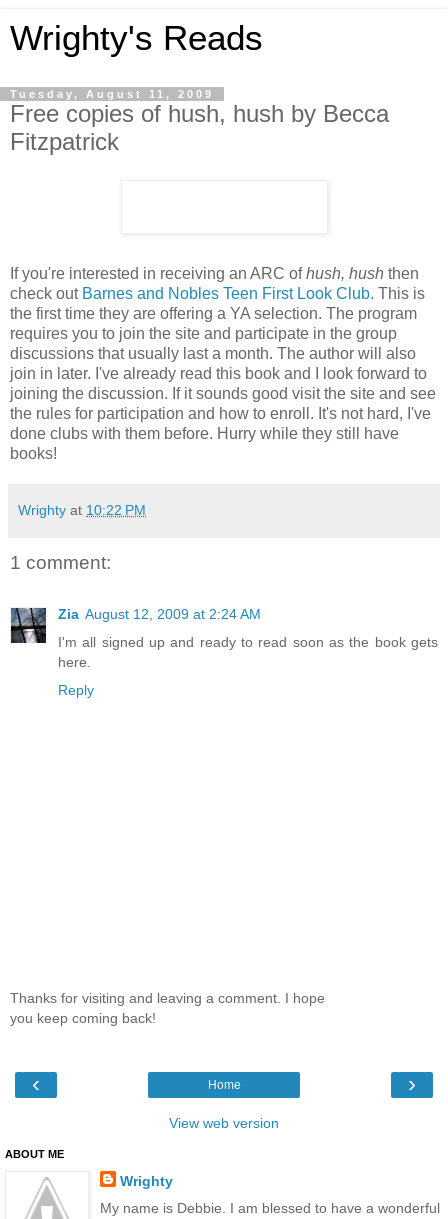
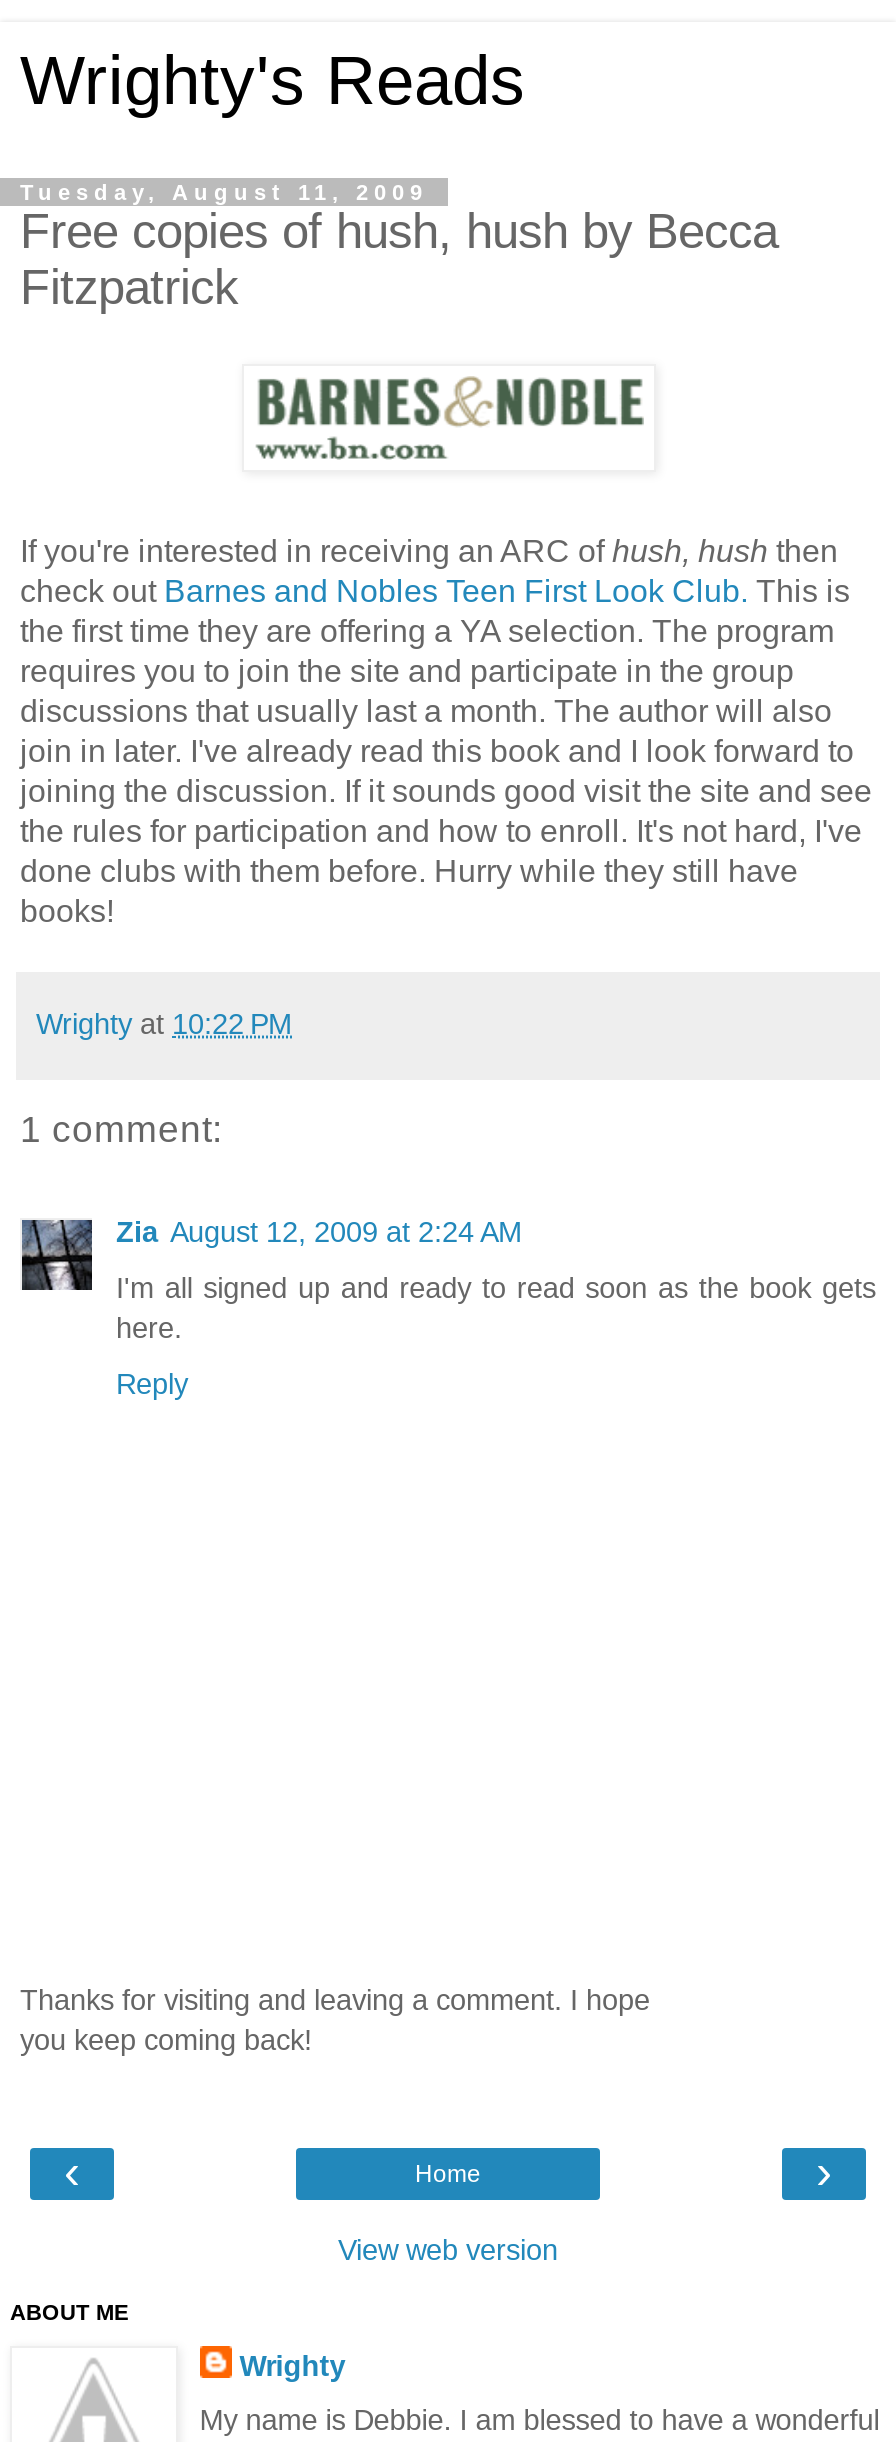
none -> [256,376,646,462] [image]

